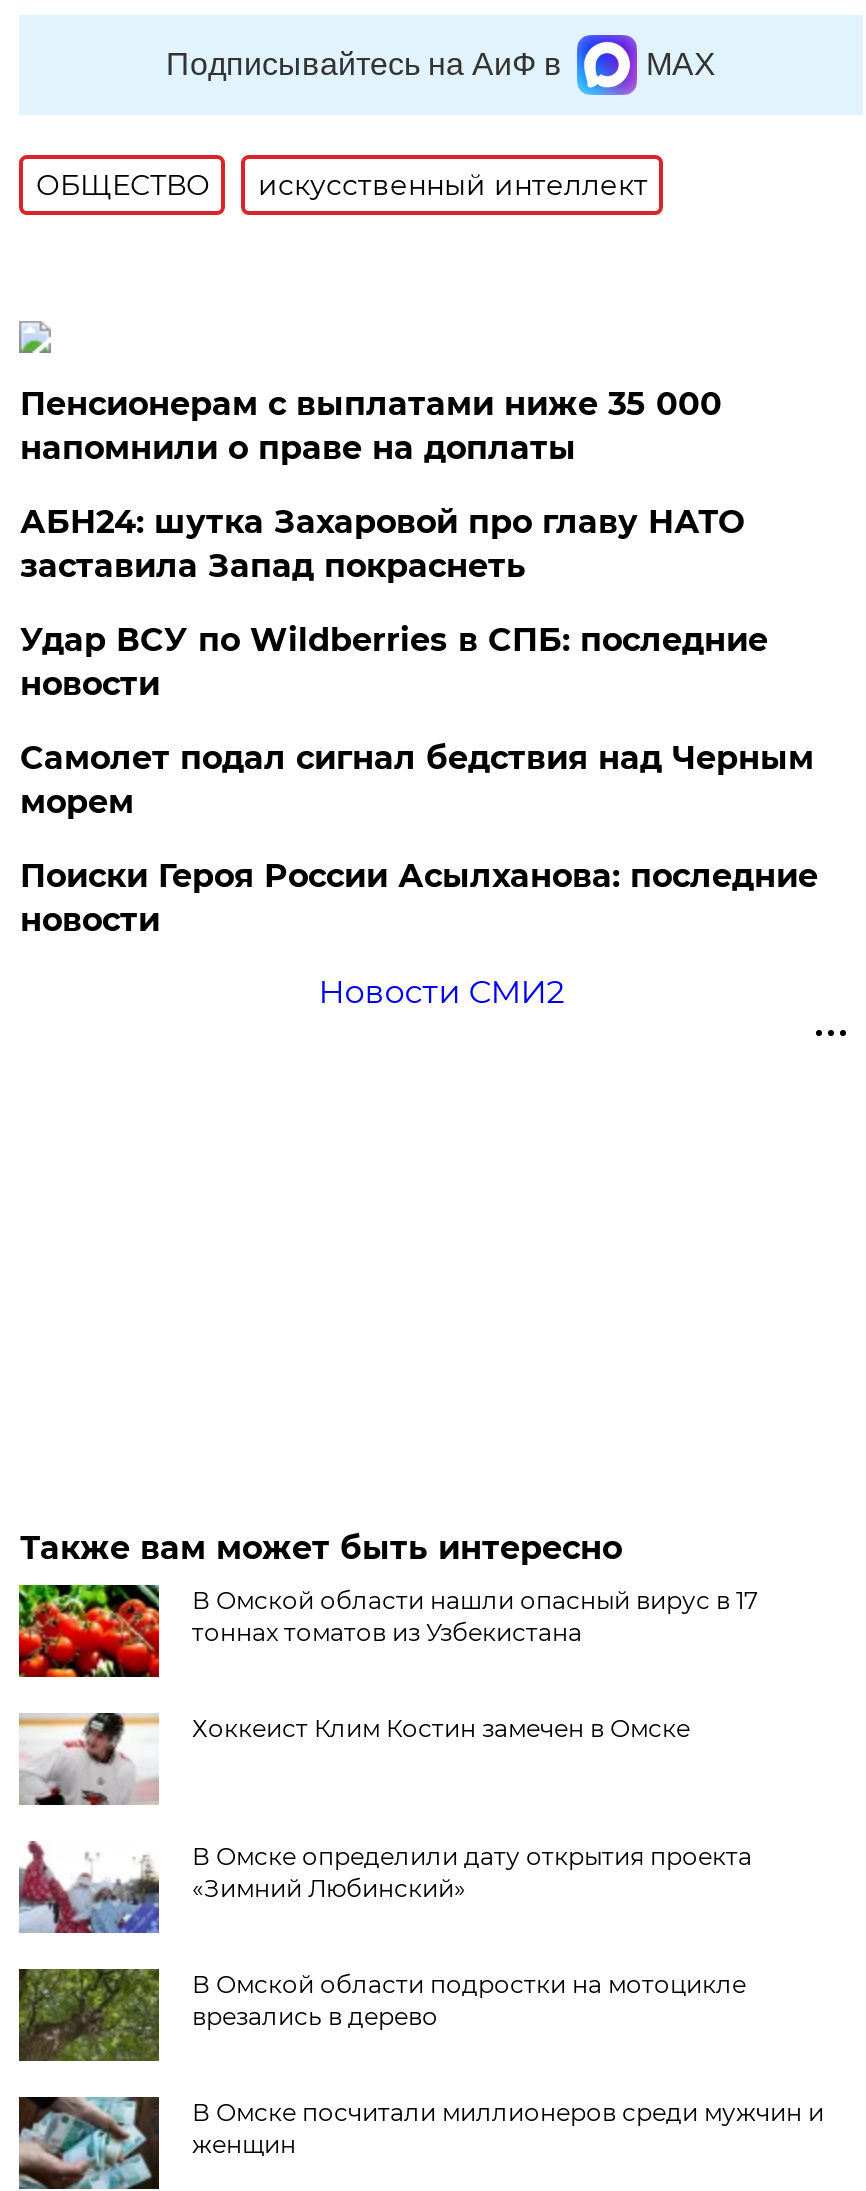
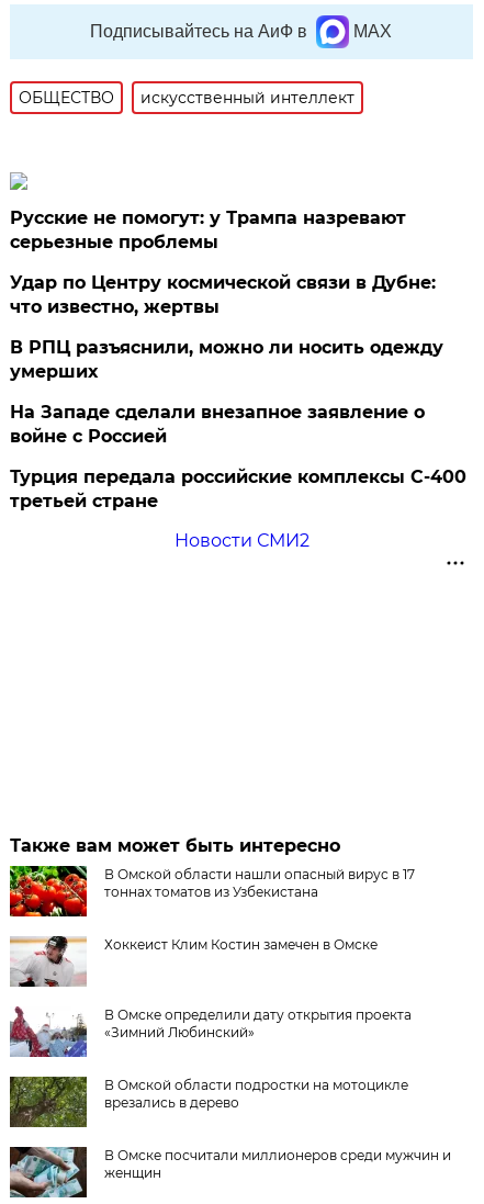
[20,385,722,467] Пенсионерам с выплатами ниже 35 000 | напомнили о праве на доплаты -> [10,207,407,252] Русские не помогут: у Трампа назревают | серьезные проблемы
[20,503,744,585] АБН24: шутка Захаровой про главу НАТО | заставила Запад покраснеть -> [10,272,436,317] Удар по Центру космической связи в Дубне: | что известно, жертвы
[20,621,768,703] Удар ВСУ по Wildberries в СПБ: последние | новости -> [10,337,444,382] В РПЦ разъяснили, можно ли носить одежду | умерших
[20,739,814,821] Самолет подал сигнал бедствия над Черным | морем -> [10,402,425,447] На Западе сделали внезапное заявление о | войне с Россией
[20,857,818,939] Поиски Героя России Асылханова: последние | новости -> [10,466,467,511] Турция передала российские комплексы С-400 | третьей стране

